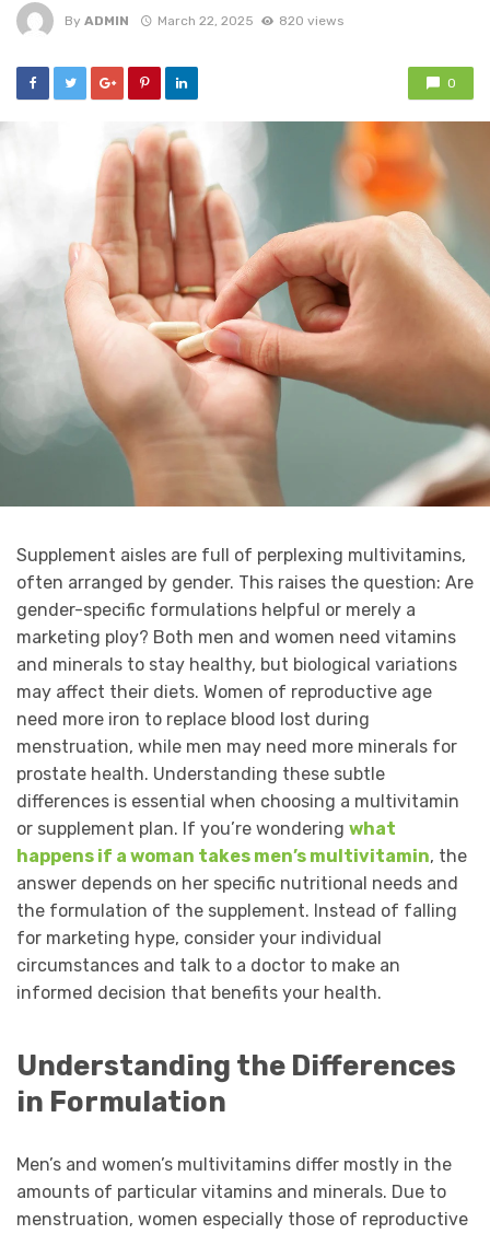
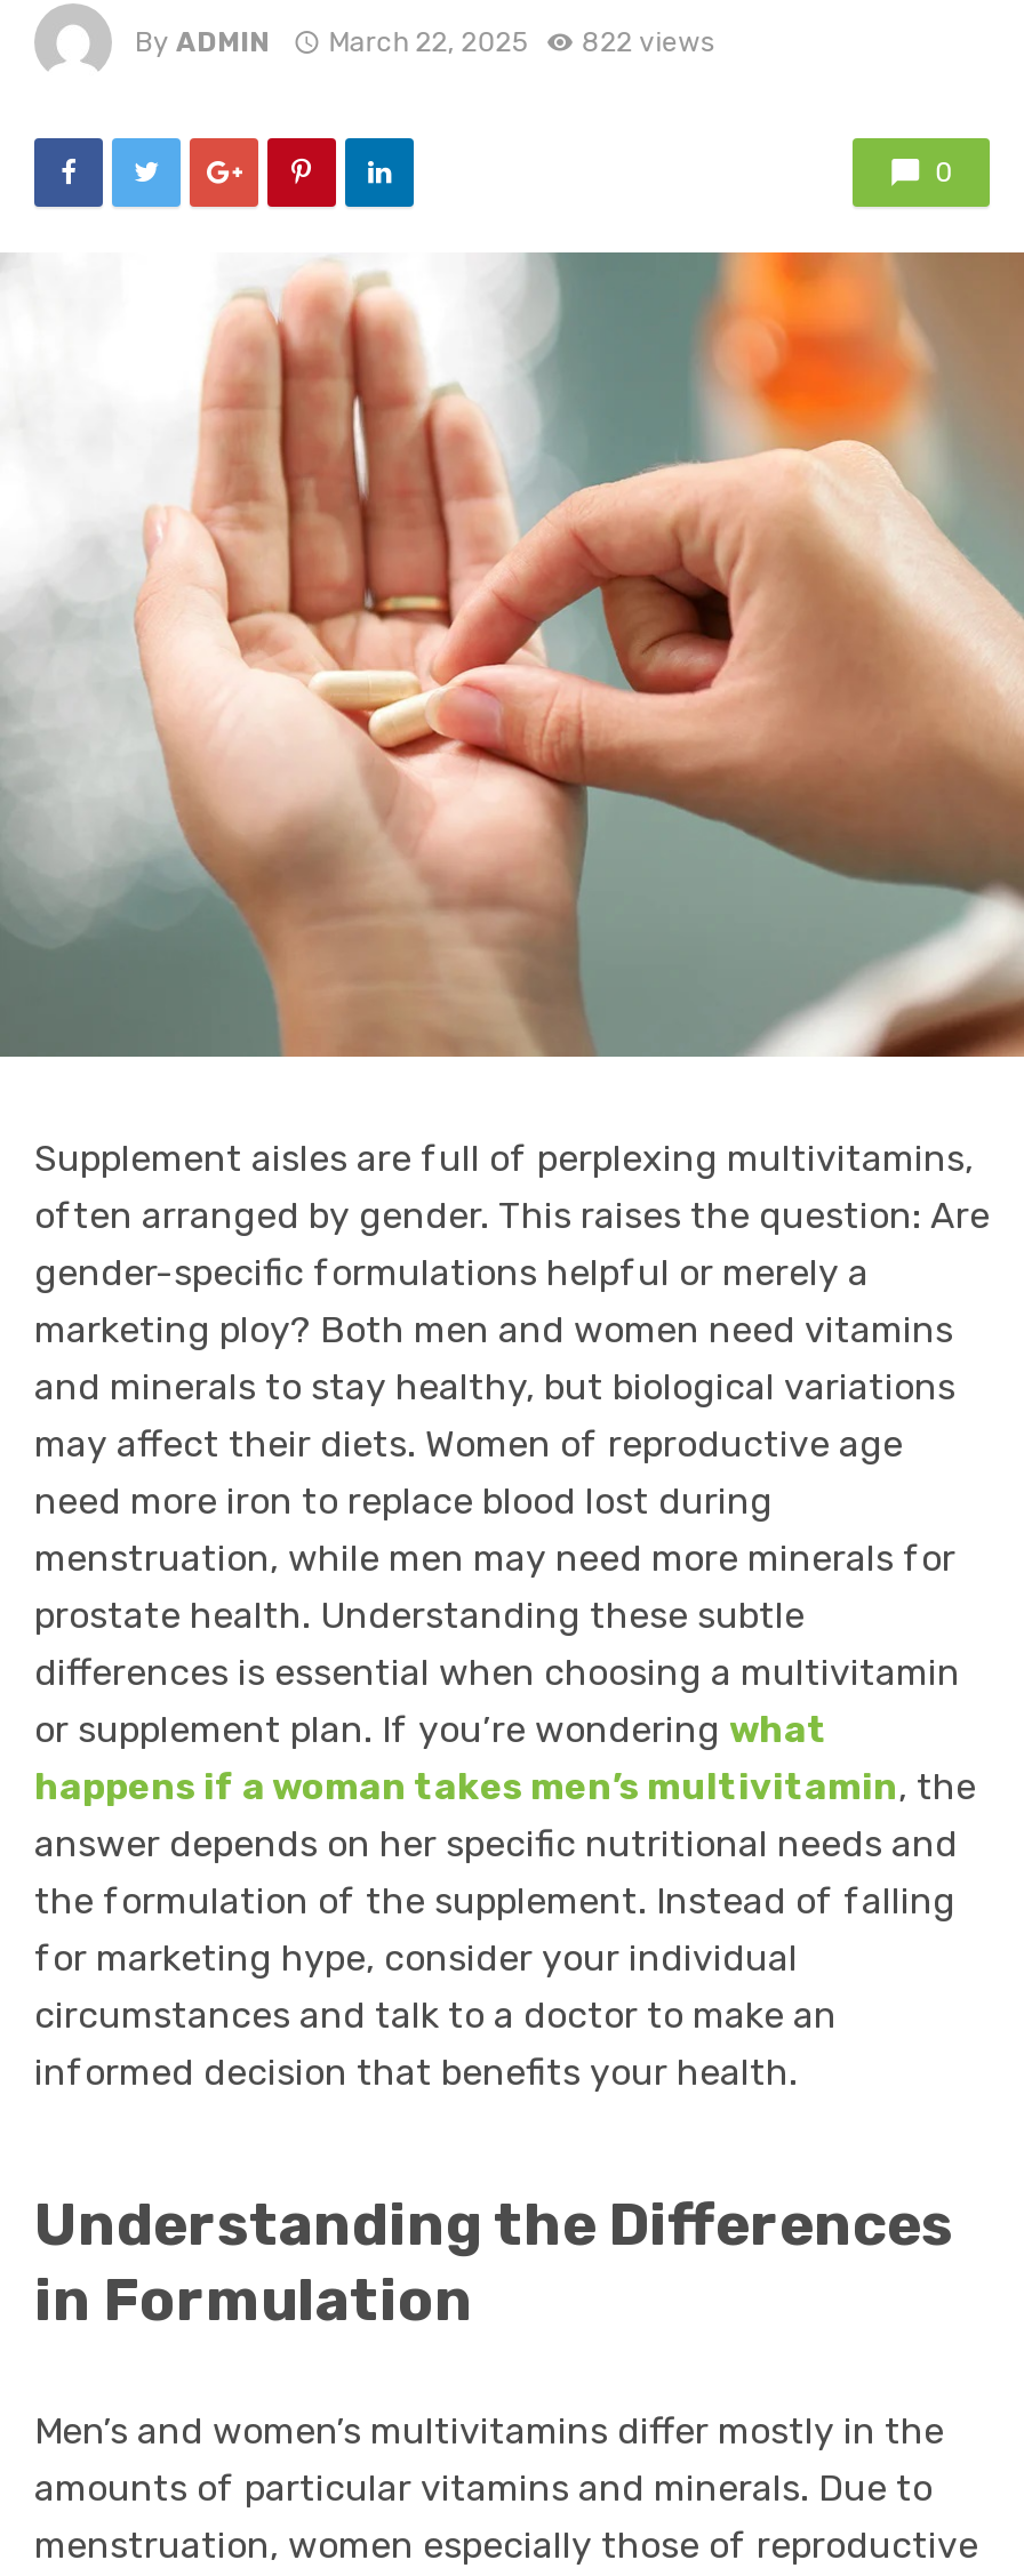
[65,13,343,28] By ADMIN March 22, 2025 820 views -> [135,25,715,57] By ADMIN March 22, 2025 822 views

